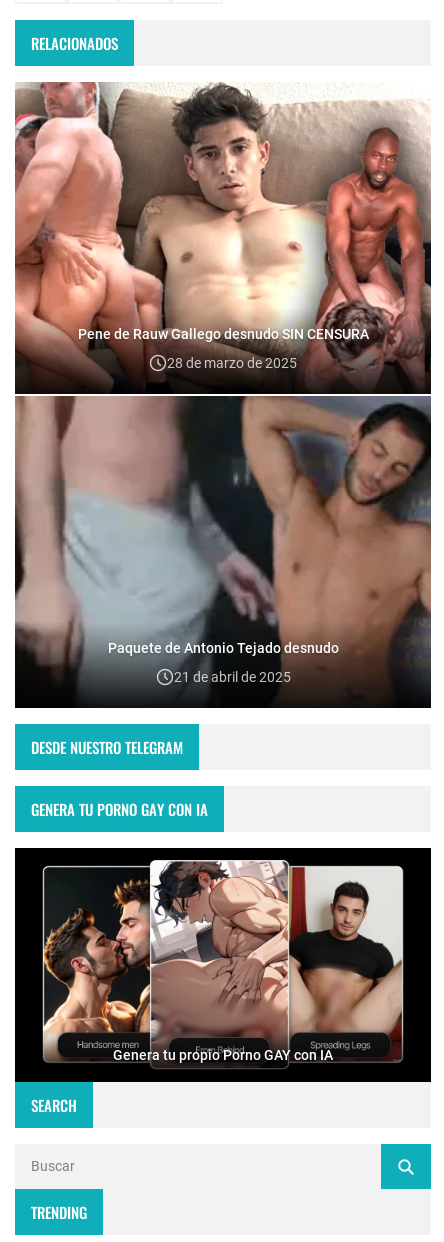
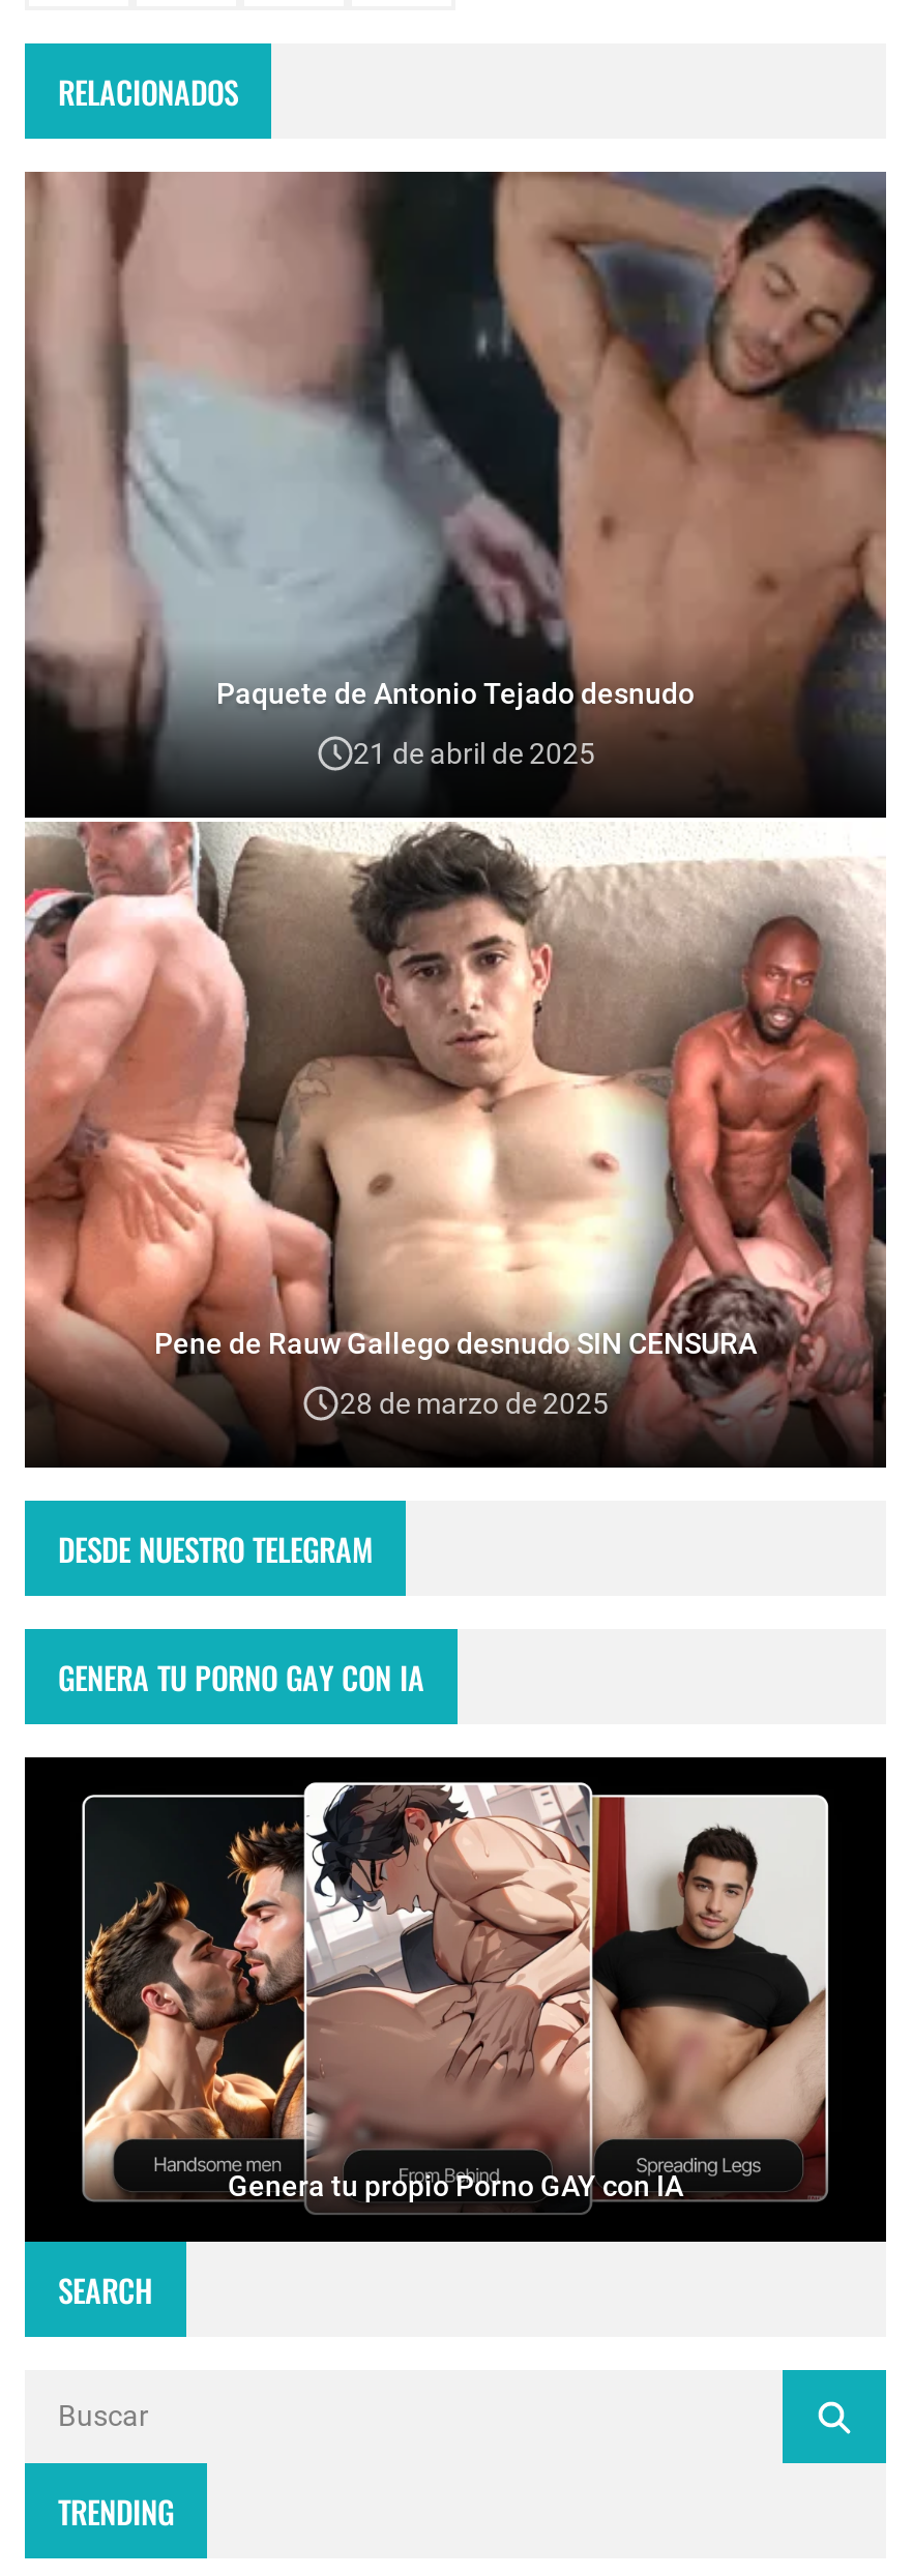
moved [77,325,368,370] -> [154,1326,757,1419]: Pene de Rauw Gallego desnudo SIN CENSURA | 28 de marzo de 2025
moved [14,395,432,701] -> [23,170,888,803]: [image] | Paquete de Antonio Tejado desnudo | 21 de abril de 2025

